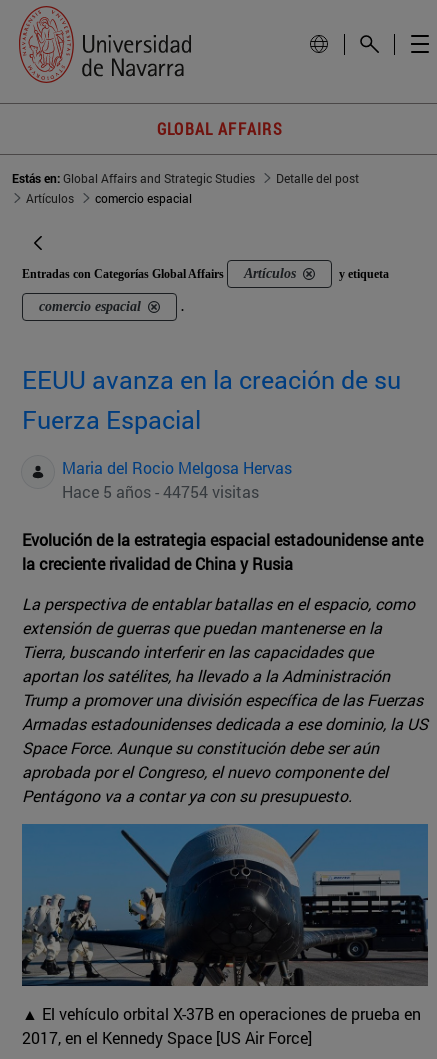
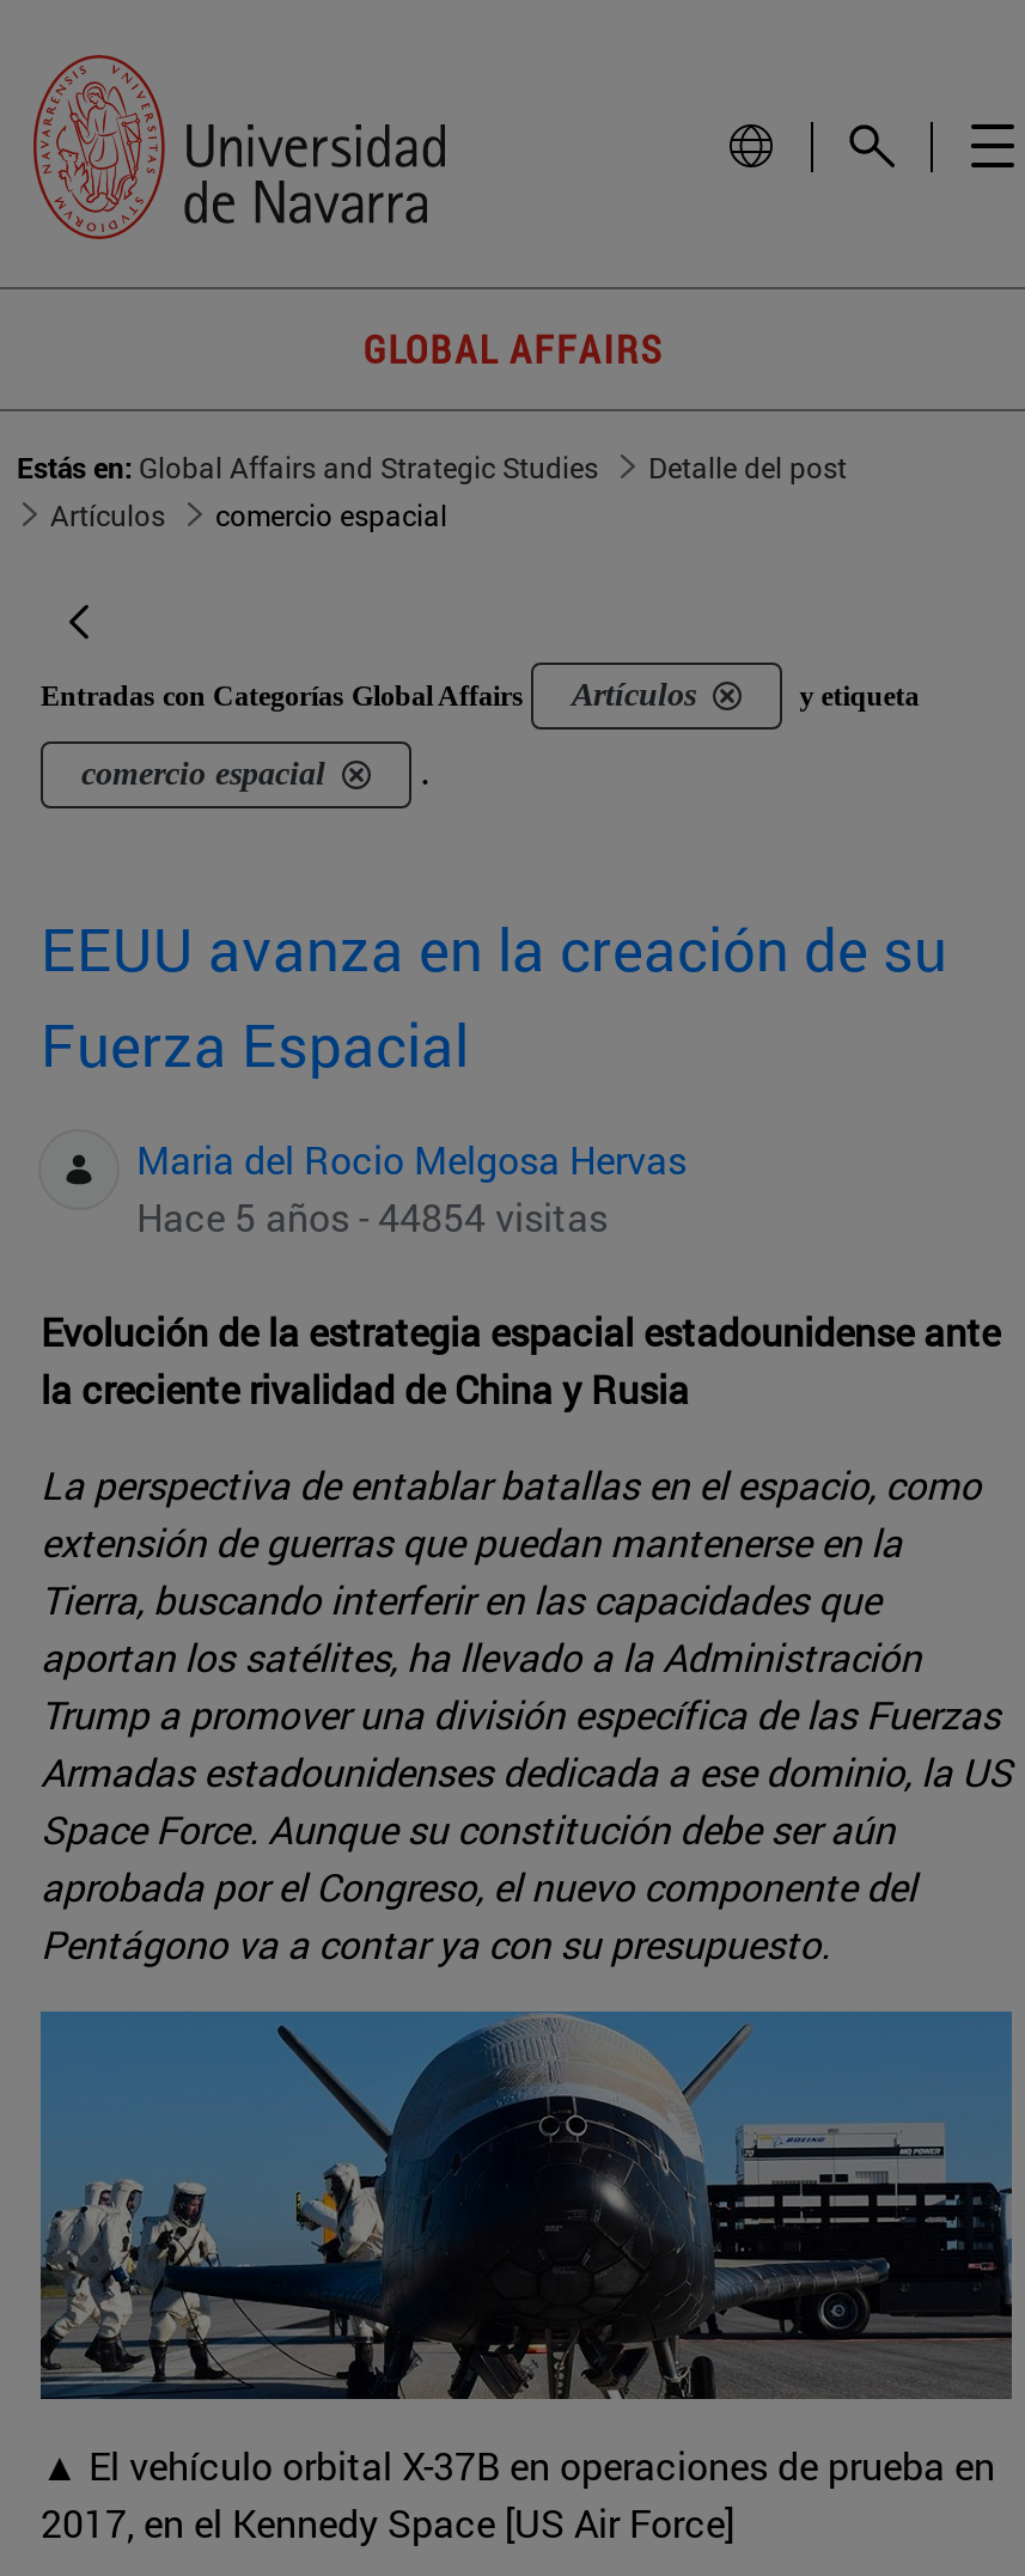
[62,481,259,502] Hace 5 años - 44754 visitas -> [136,1192,608,1242] Hace 5 años - 44854 visitas

